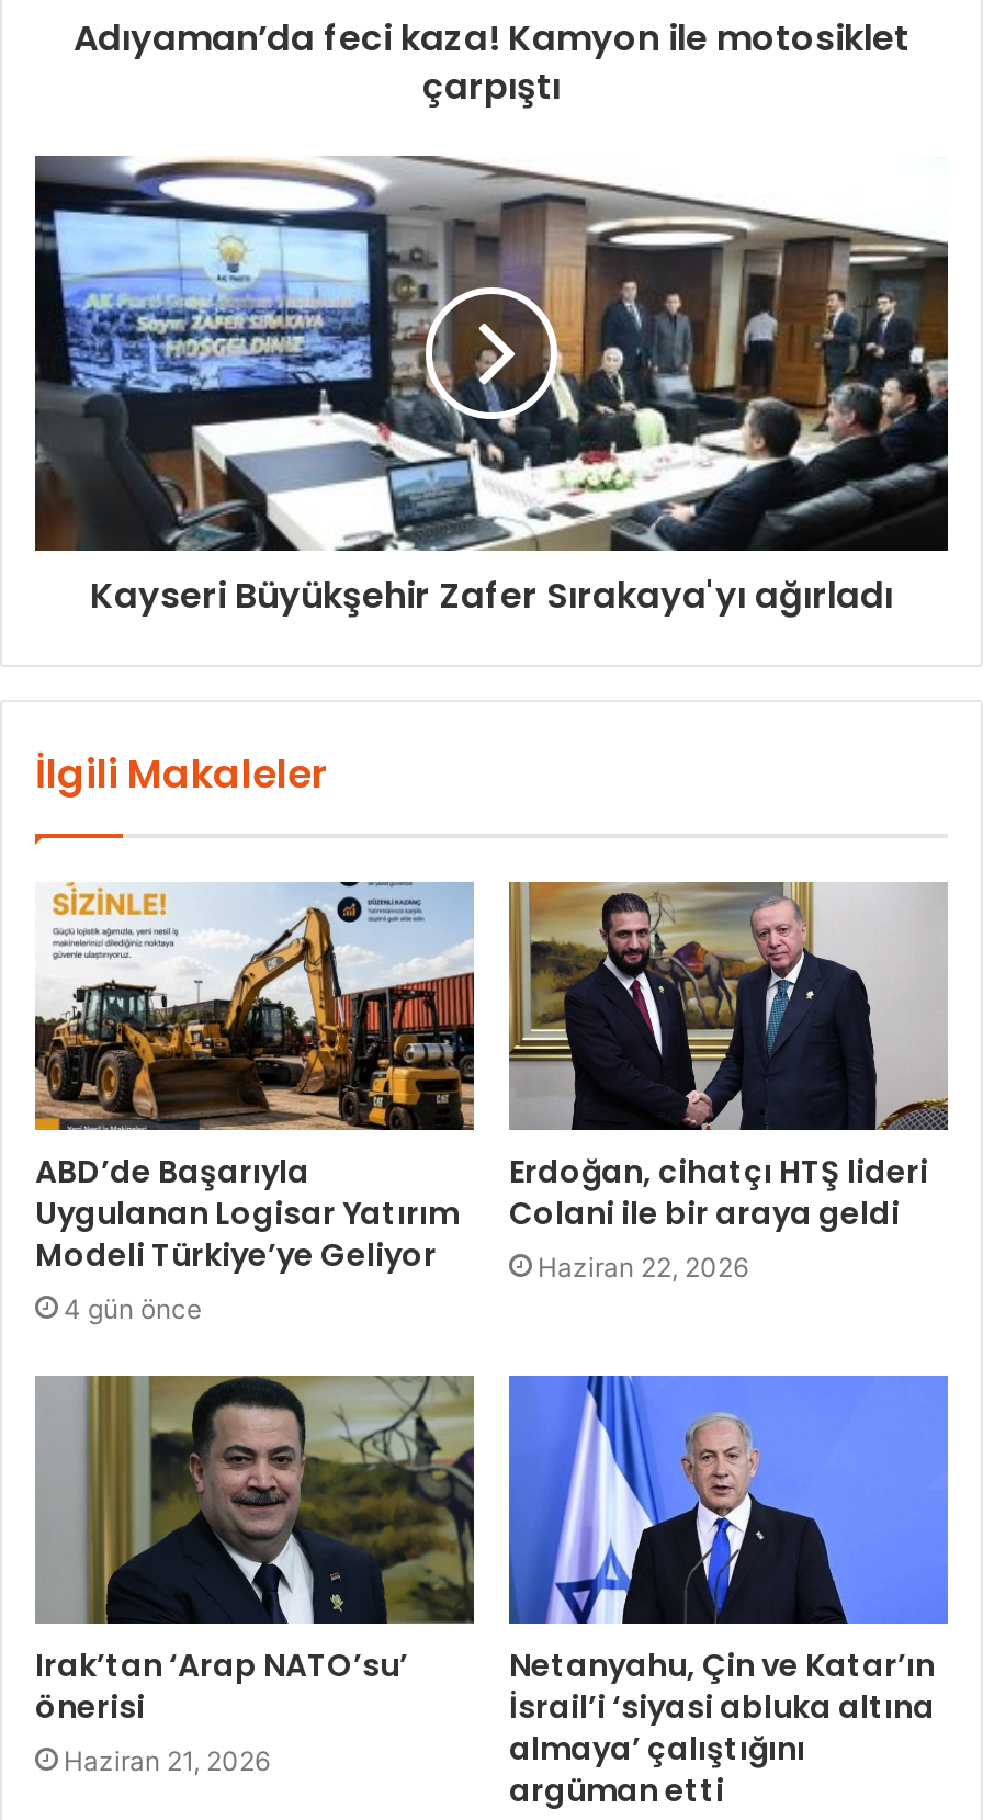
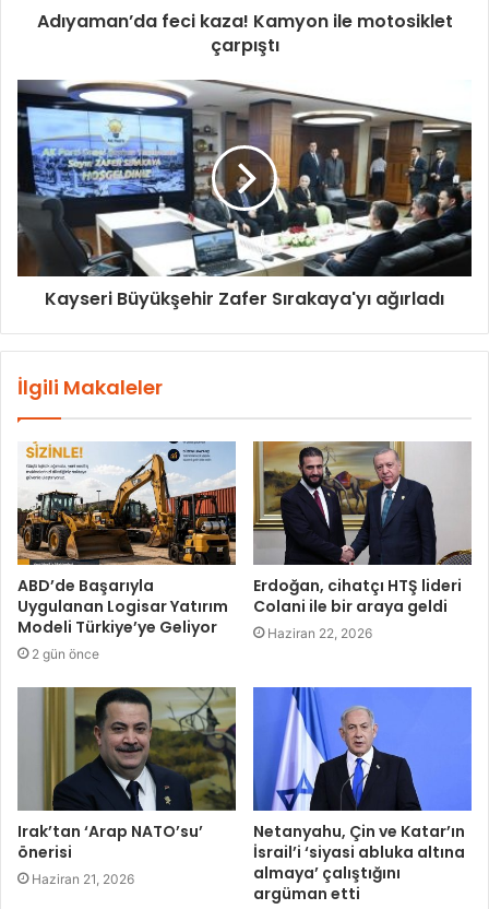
[64,1293,202,1326] 4 gün önce -> [32,646,99,662] 2 gün önce

